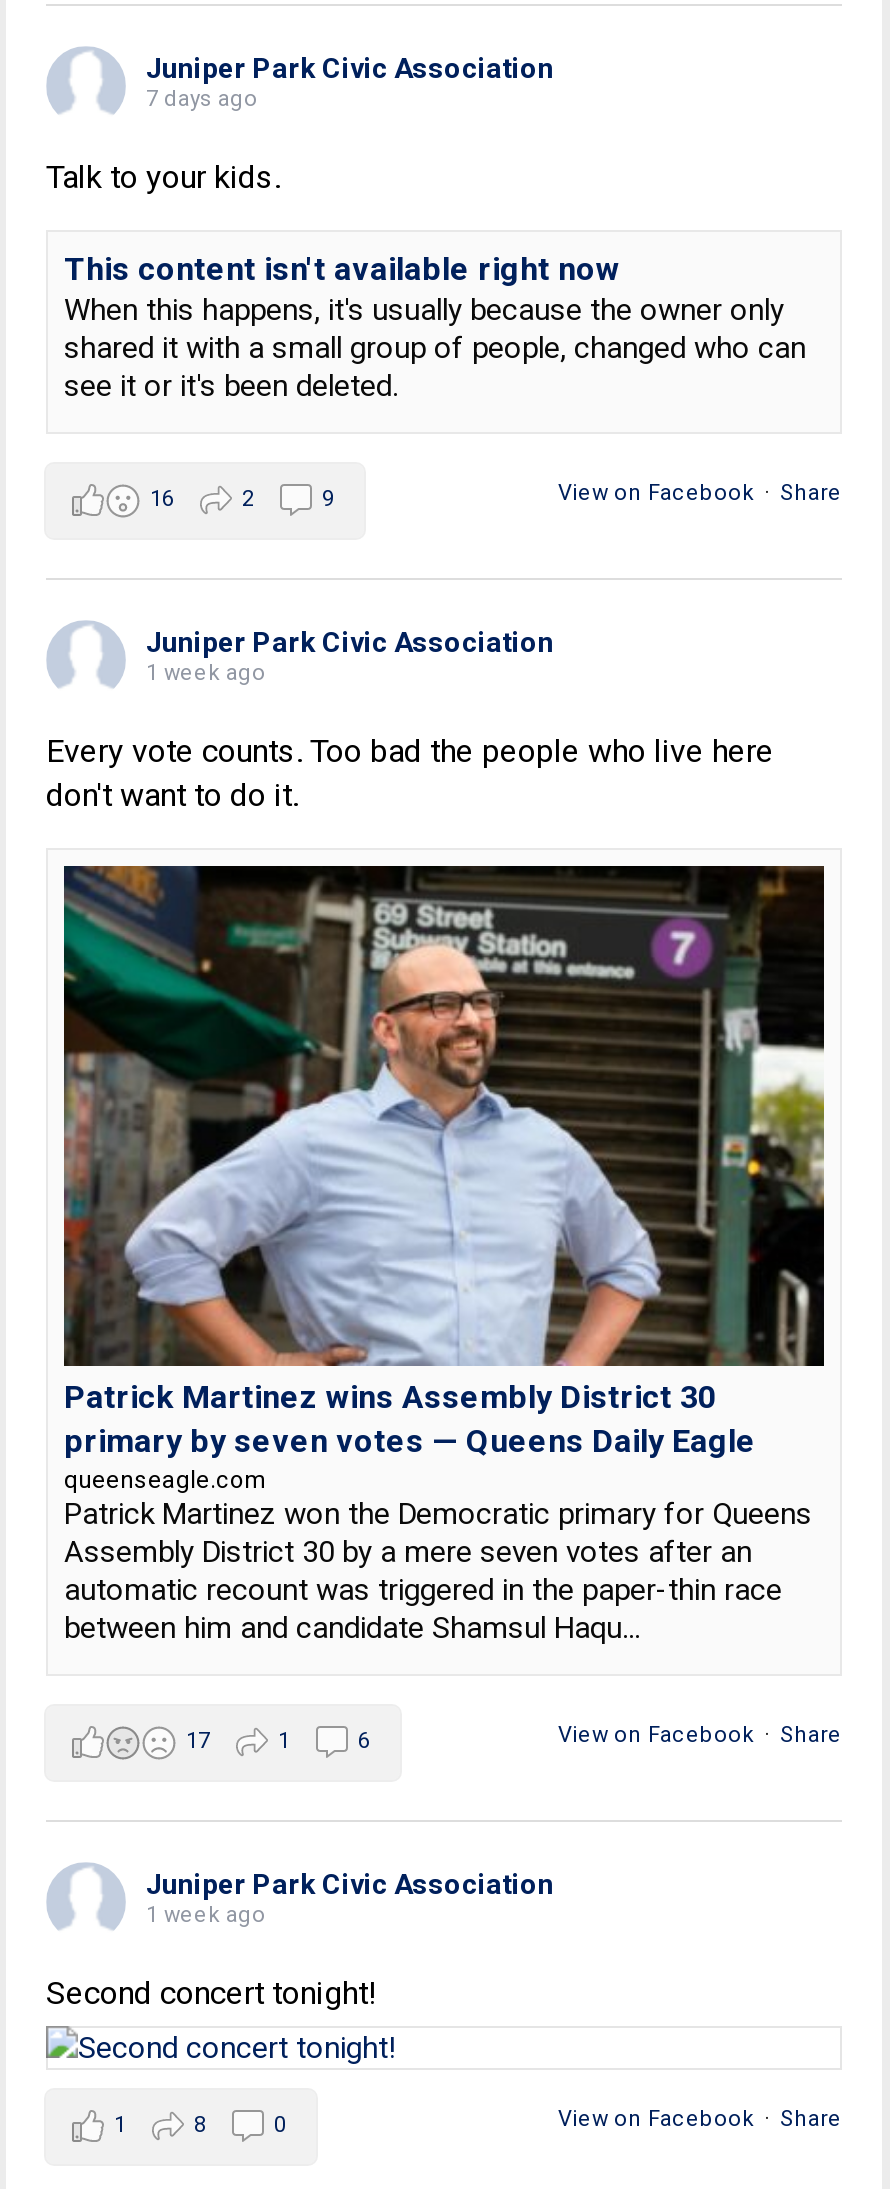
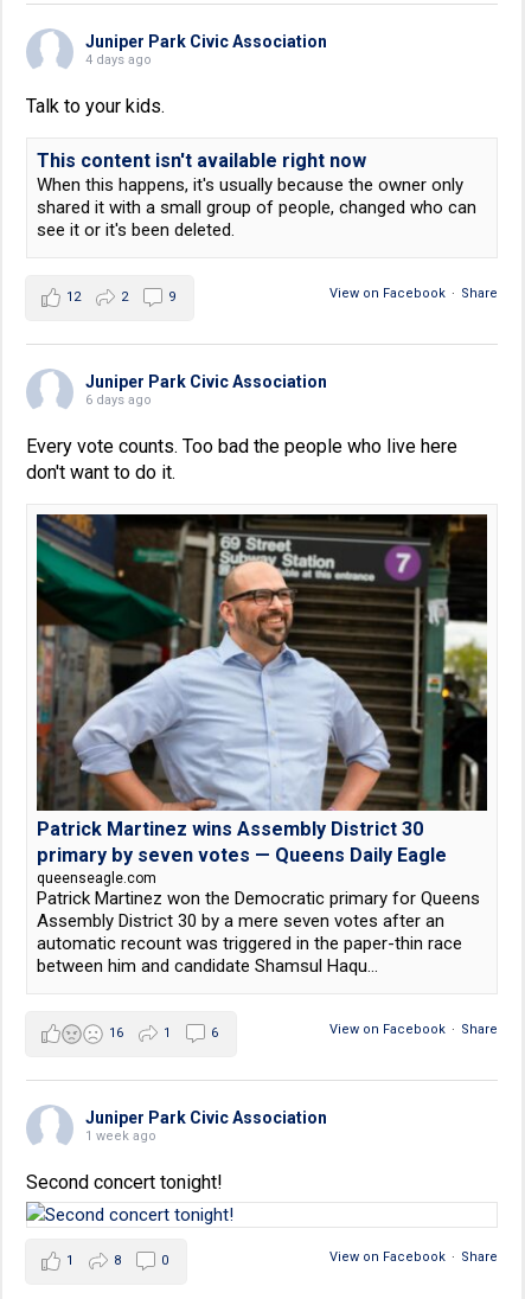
[146,87,258,113] 7 days ago -> [85,53,152,68] 4 days ago
[150,487,174,513] 16 -> [66,290,81,305] 12
[146,661,266,687] 1 week ago -> [85,393,152,408] 6 days ago
[186,1729,210,1755] 17 -> [109,1026,123,1041] 16

